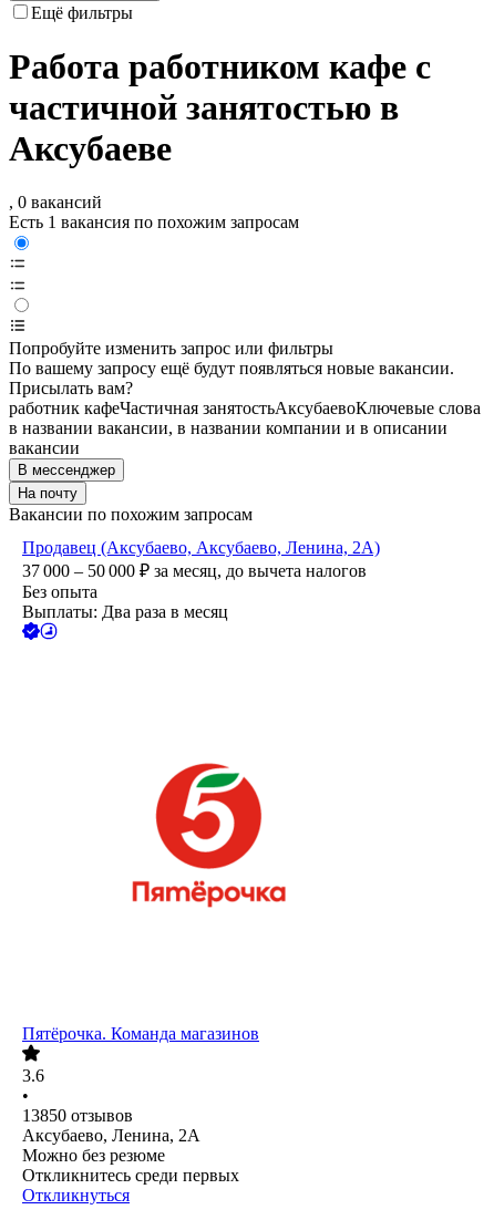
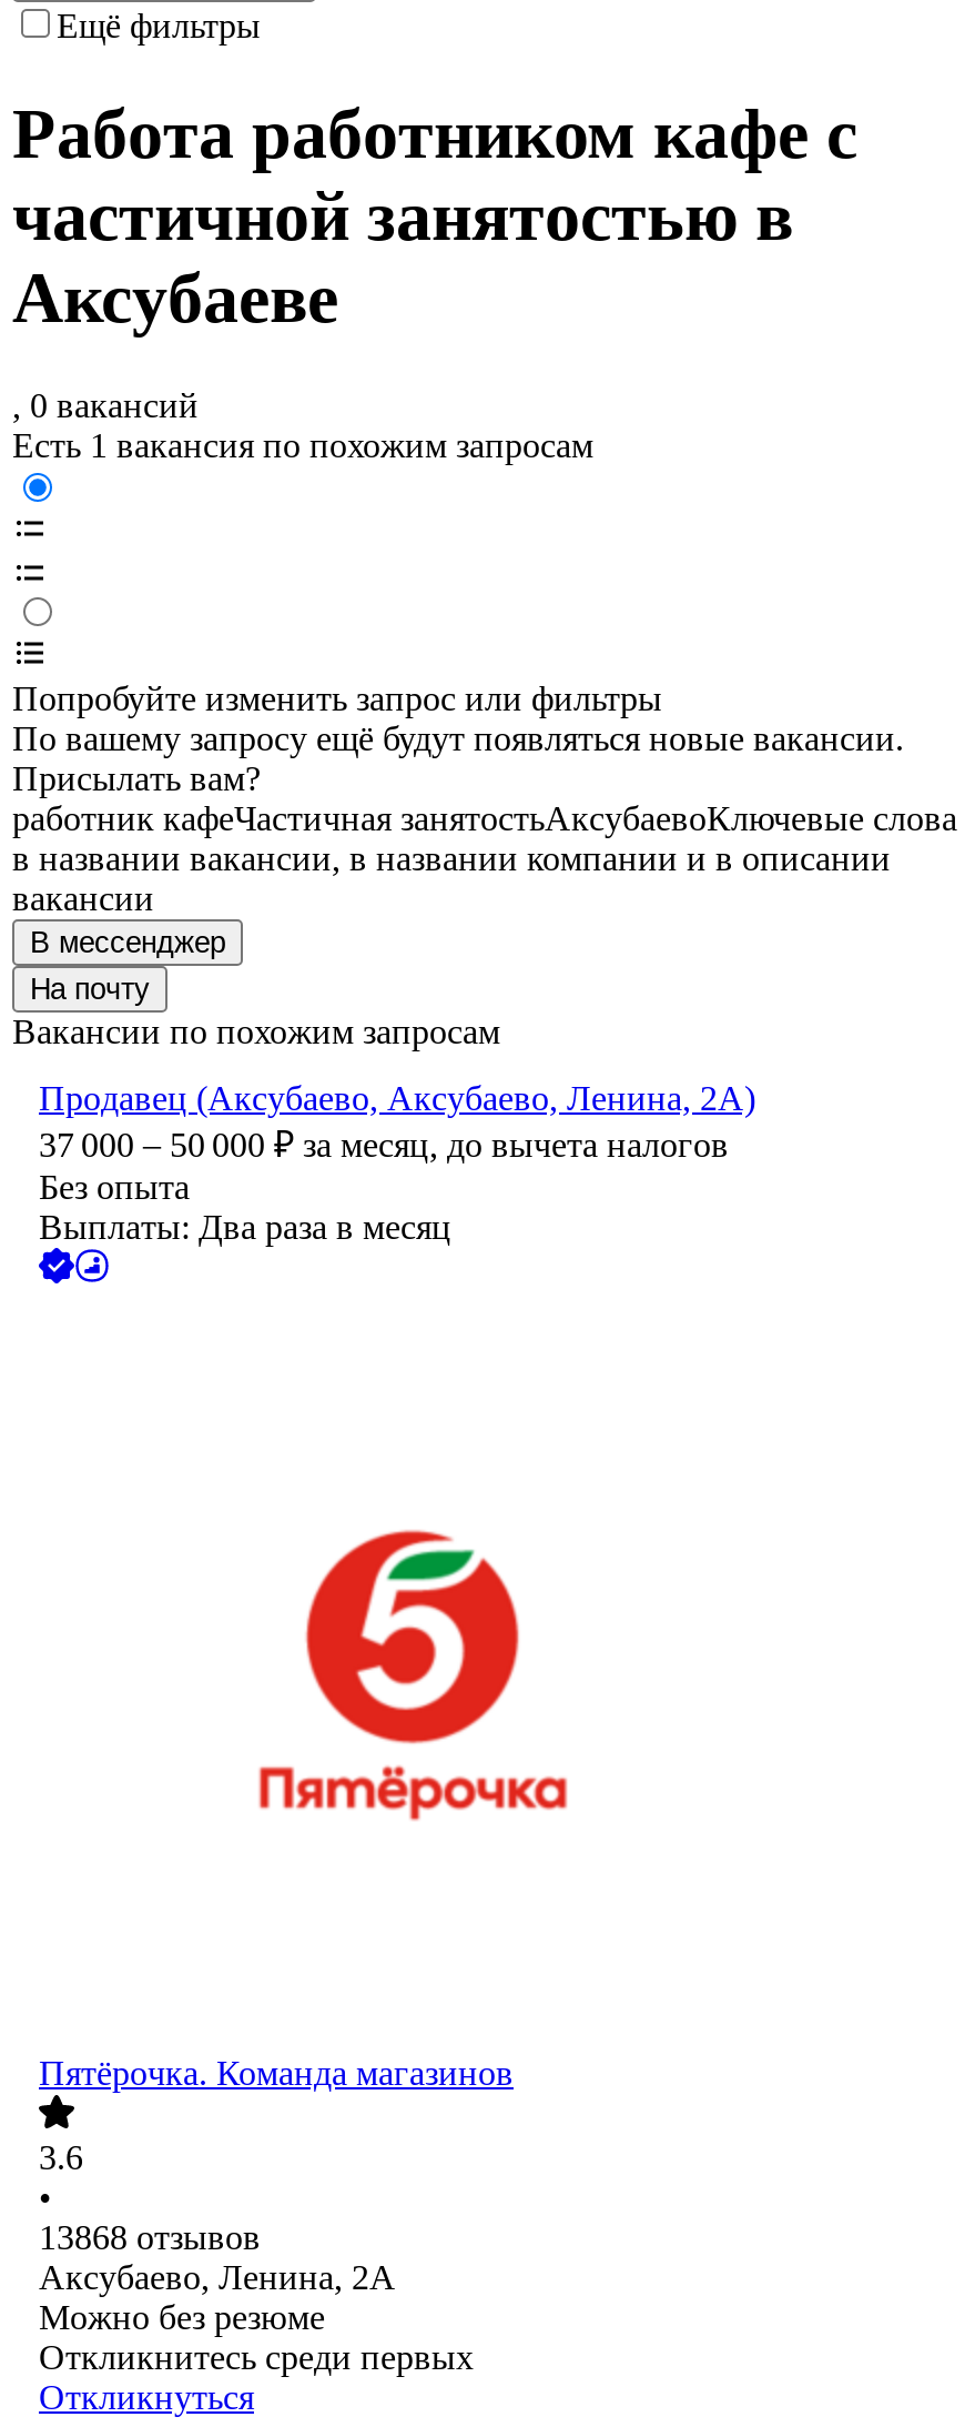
[22,1107,133,1125] 13850 отзывов -> [39,2219,261,2257] 13868 отзывов

